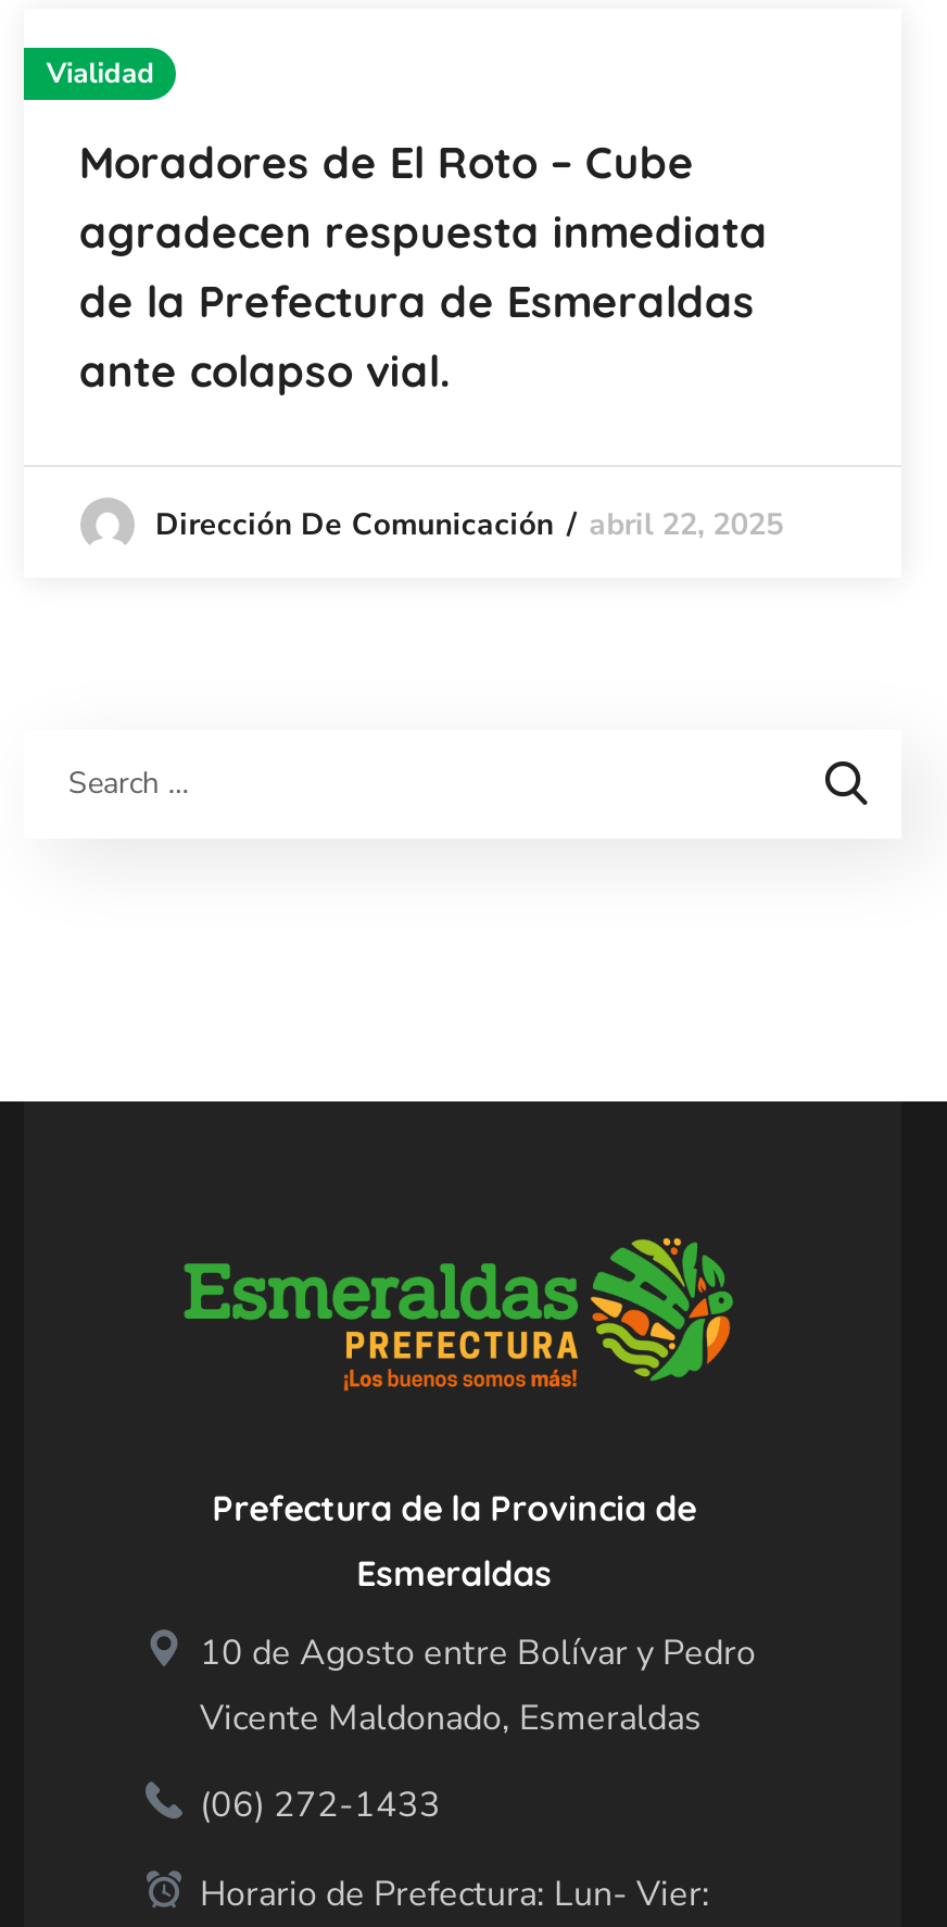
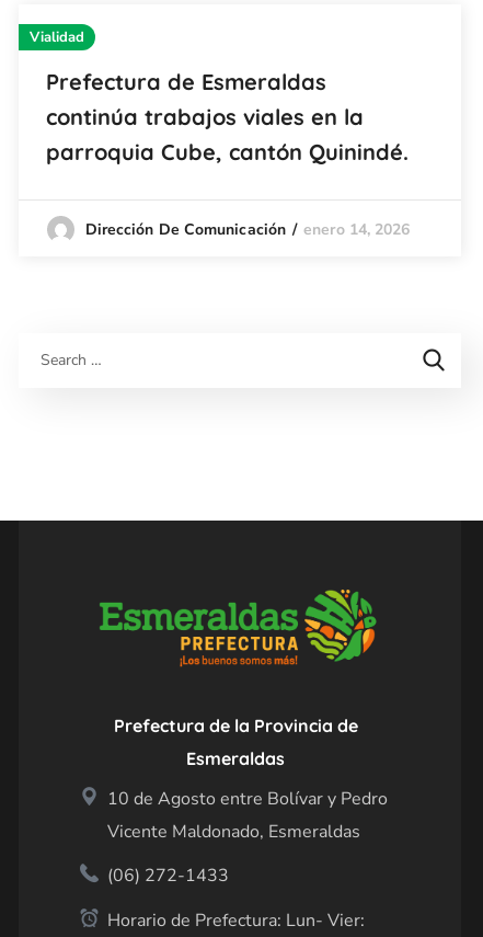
[79,135,768,398] Moradores de El Roto – Cube | agradecen respuesta inmediata | de la Prefectura de Esmeraldas | ante colapso vial. -> [46,68,409,166] Prefectura de Esmeraldas | continúa trabajos viales en la | parroquia Cube, cantón Quinindé.
[155,505,783,546] Dirección De Comunicación abril 22, 2025 -> [85,220,410,240] Dirección De Comunicación enero 14, 2026

